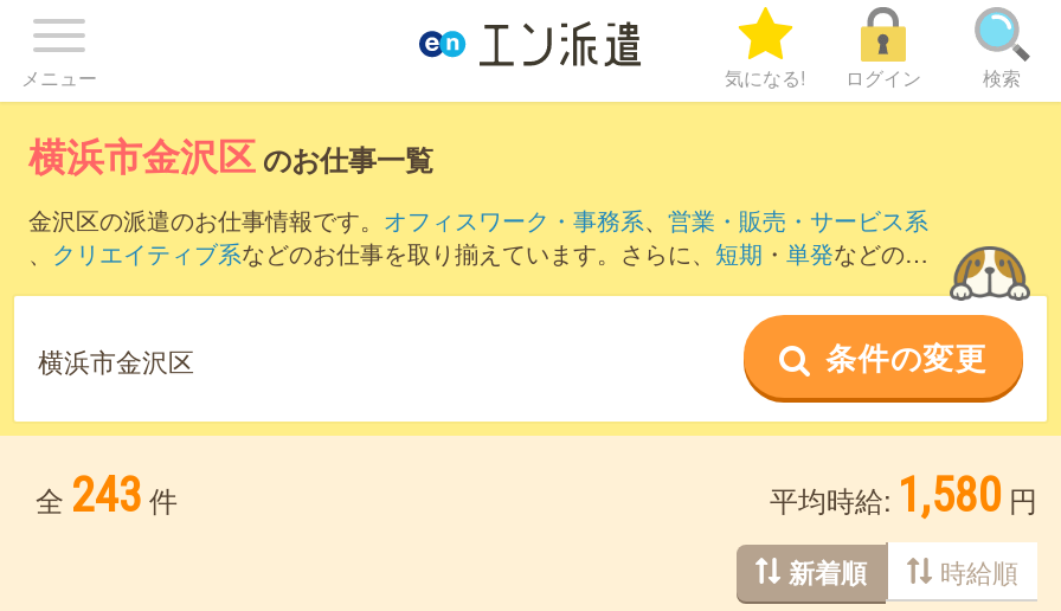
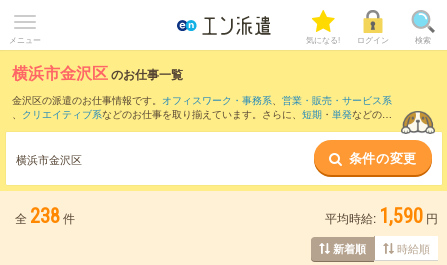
[36,467,178,523] 全 243 件 -> [15,204,75,228] 全 238 件
[770,467,1037,523] 平均時給: 1,580 円 -> [325,204,438,228] 平均時給: 1,590 円

